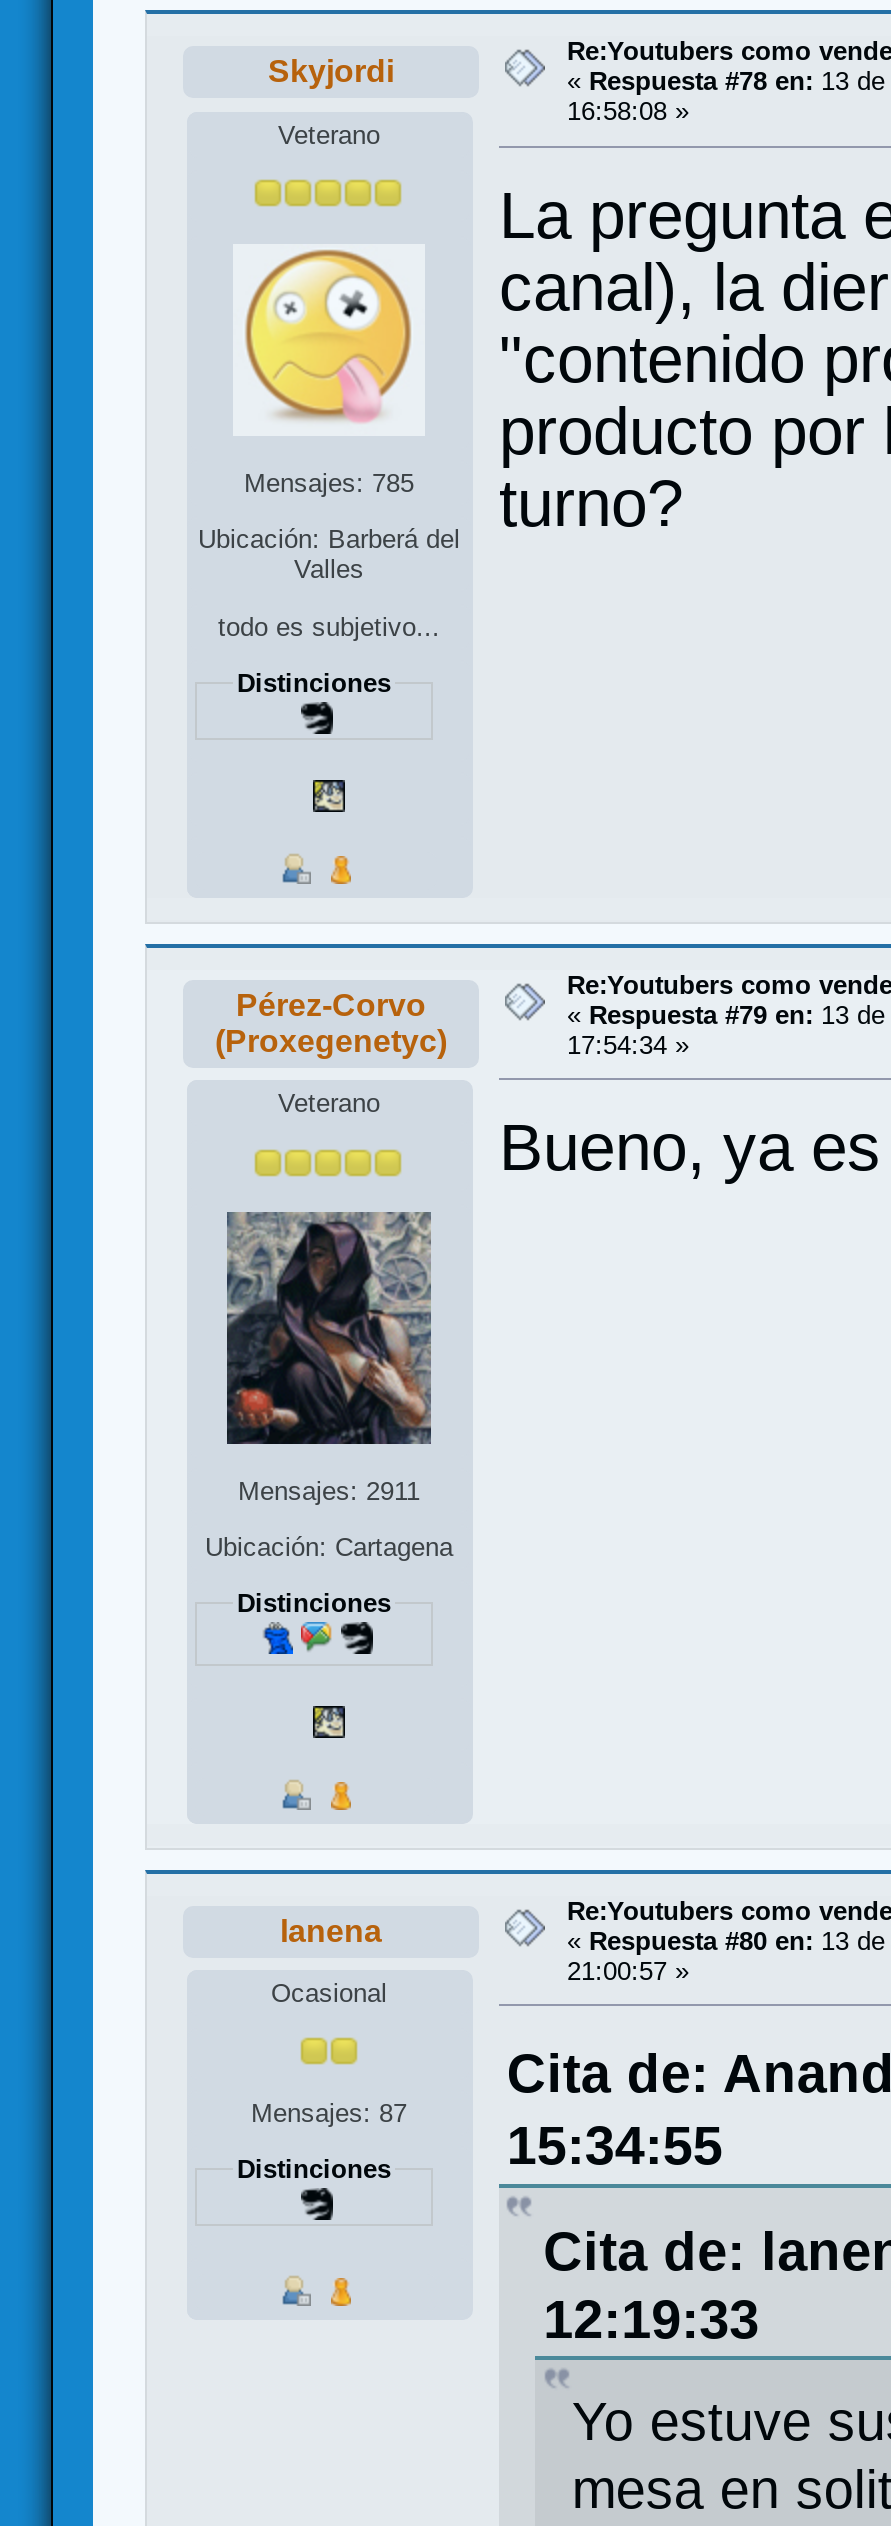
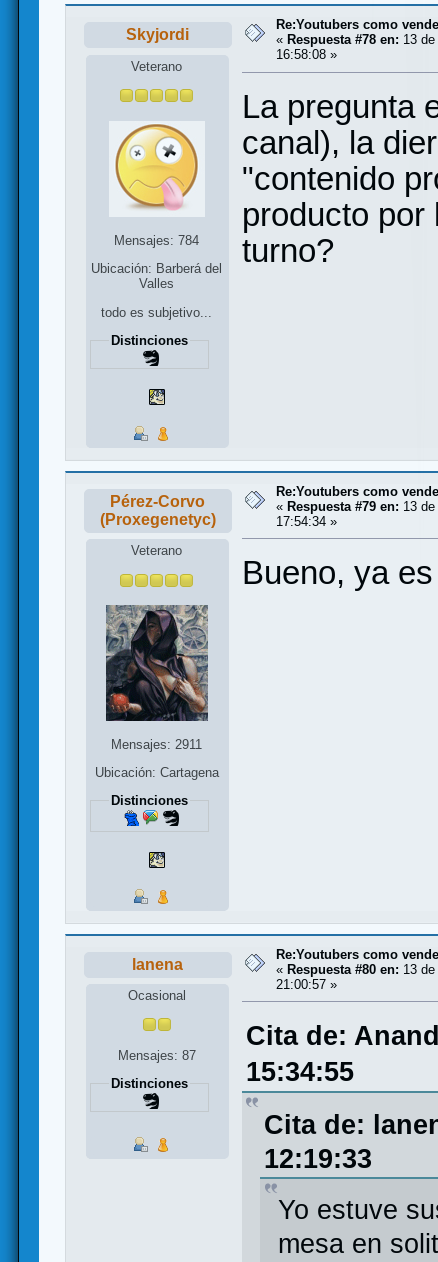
[244,468,414,498] Mensajes: 785 -> [114,233,199,248] Mensajes: 784

